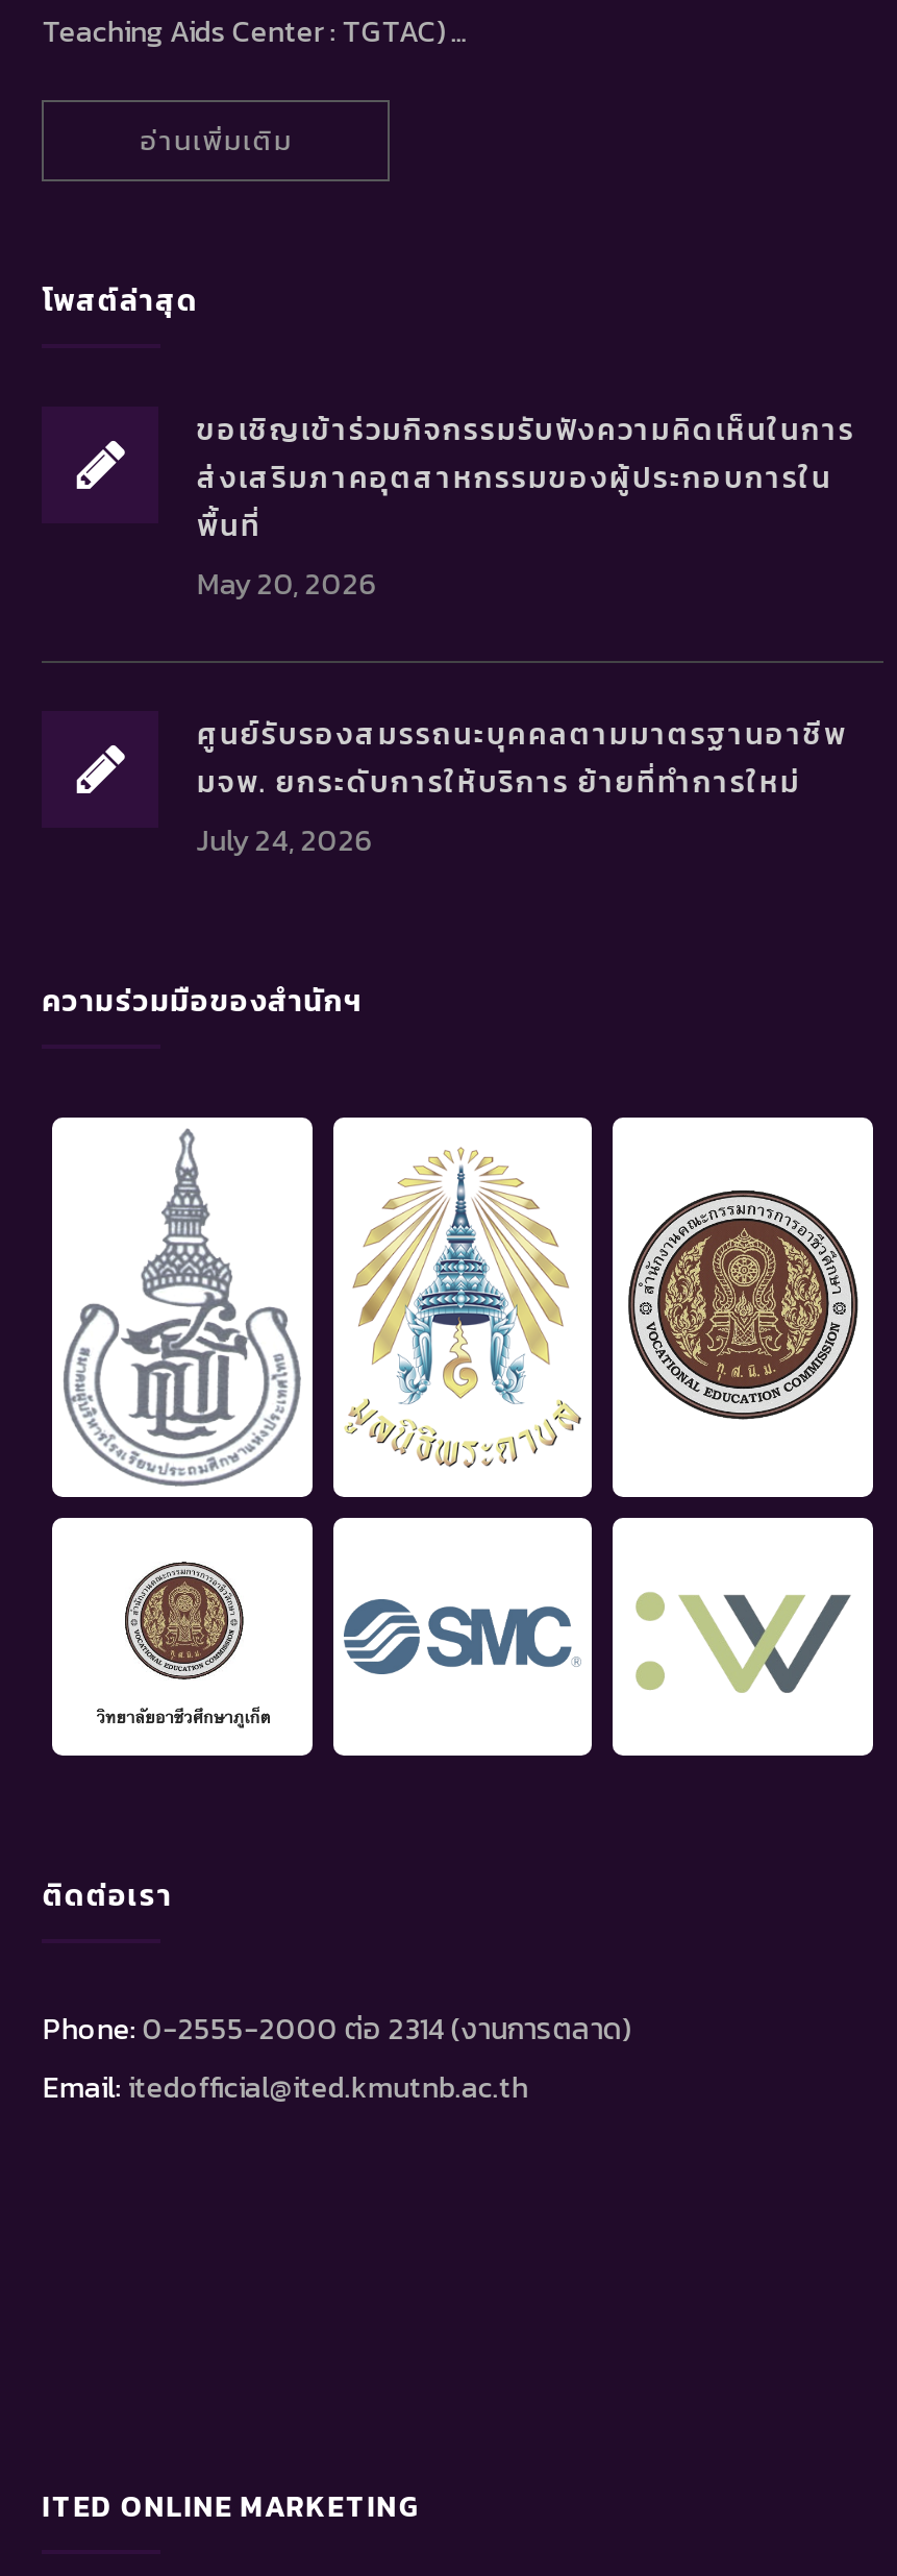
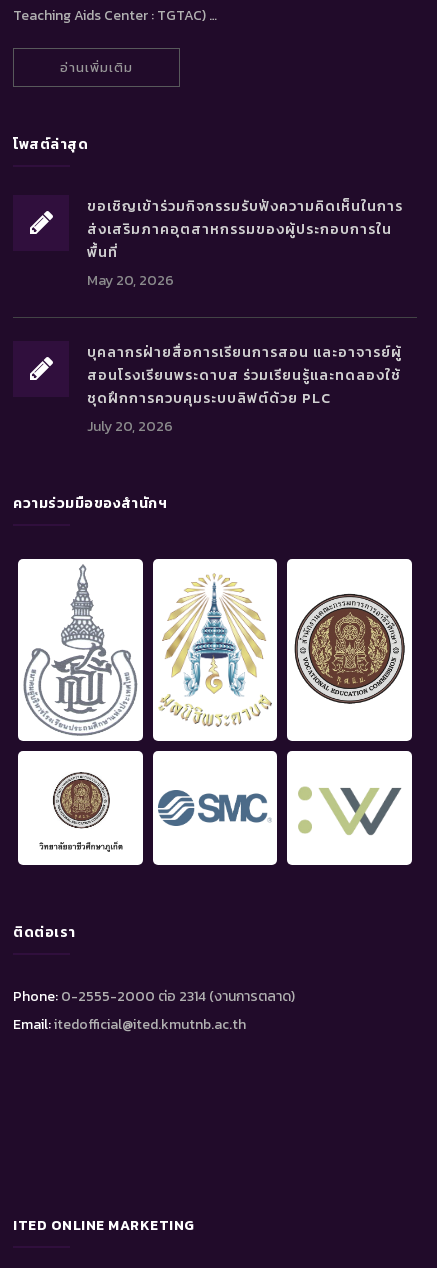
[197,712,847,862] ศูนย์รับรองสมรรถนะบุคคลตามมาตรฐานอาชีพ | มจพ. ยกระดับการให้บริการ ย้ายที่ทำการใหม่ | July 24, 2026 -> [87,341,402,436] บุคลากรฝ่ายสื่อการเรียนการสอน และอาจารย์ผู้ | สอนโรงเรียนพระดาบส ร่วมเรียนรู้และทดลองใช้ | ชุดฝึกการควบคุมระบบลิฟต์ด้วย PLC | July 20, 2026

